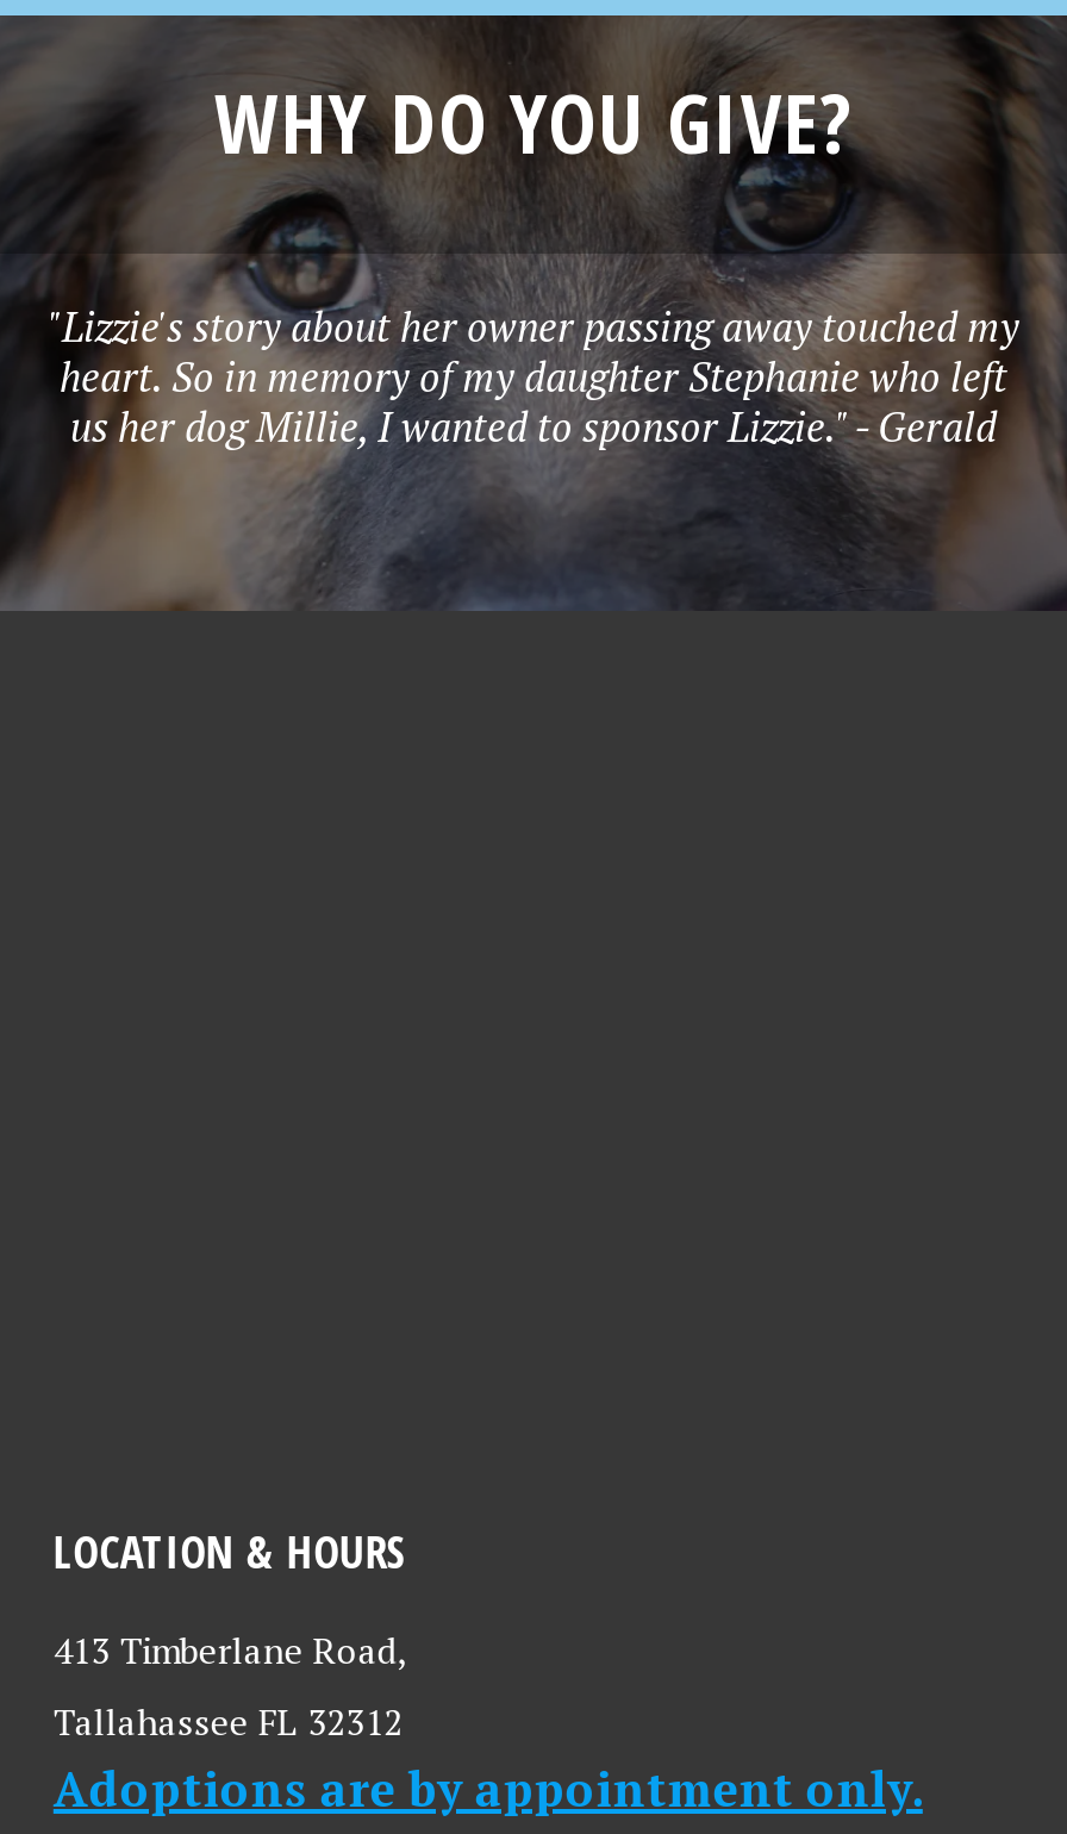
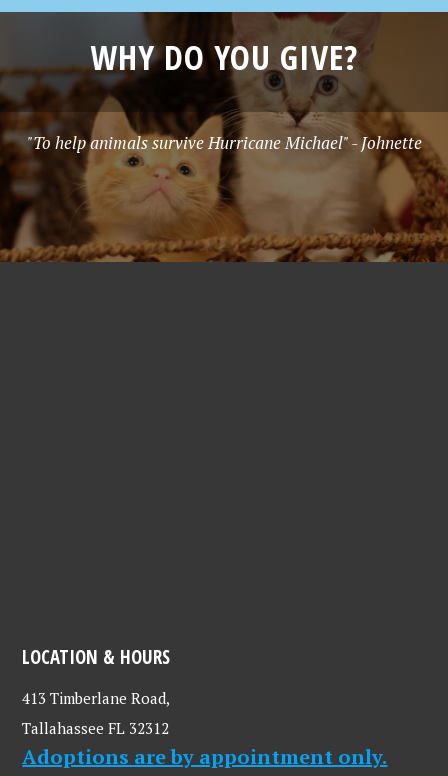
[7,15,1060,611] [image] | "Lizzie's story about her owner passing away touched my | heart. So in memory of my daughter Stephanie who left | us her dog Millie, I wanted to sponsor Lizzie." - Gerald -> [3,12,445,262] [image] | "To help animals survive Hurricane Michael" - Johnette

